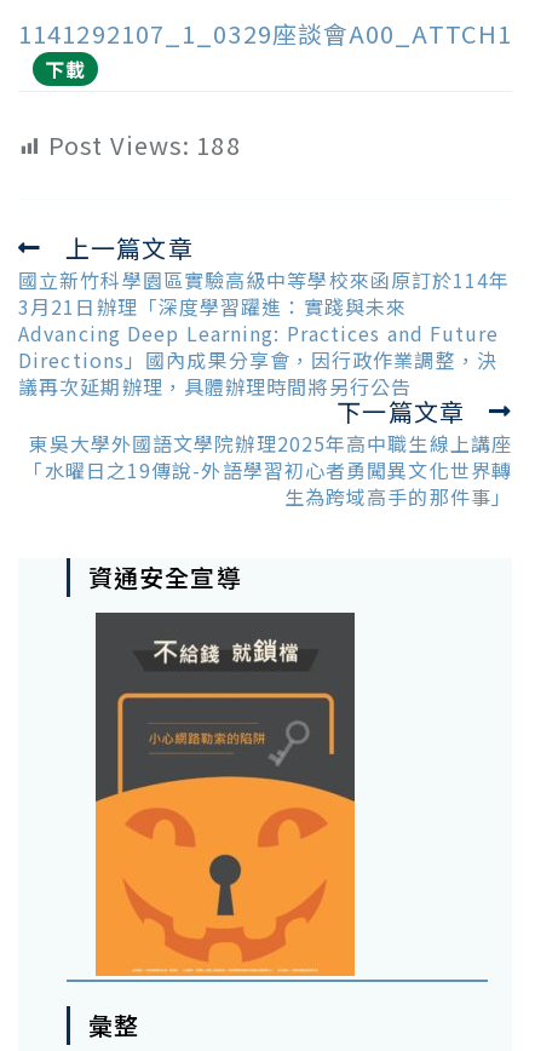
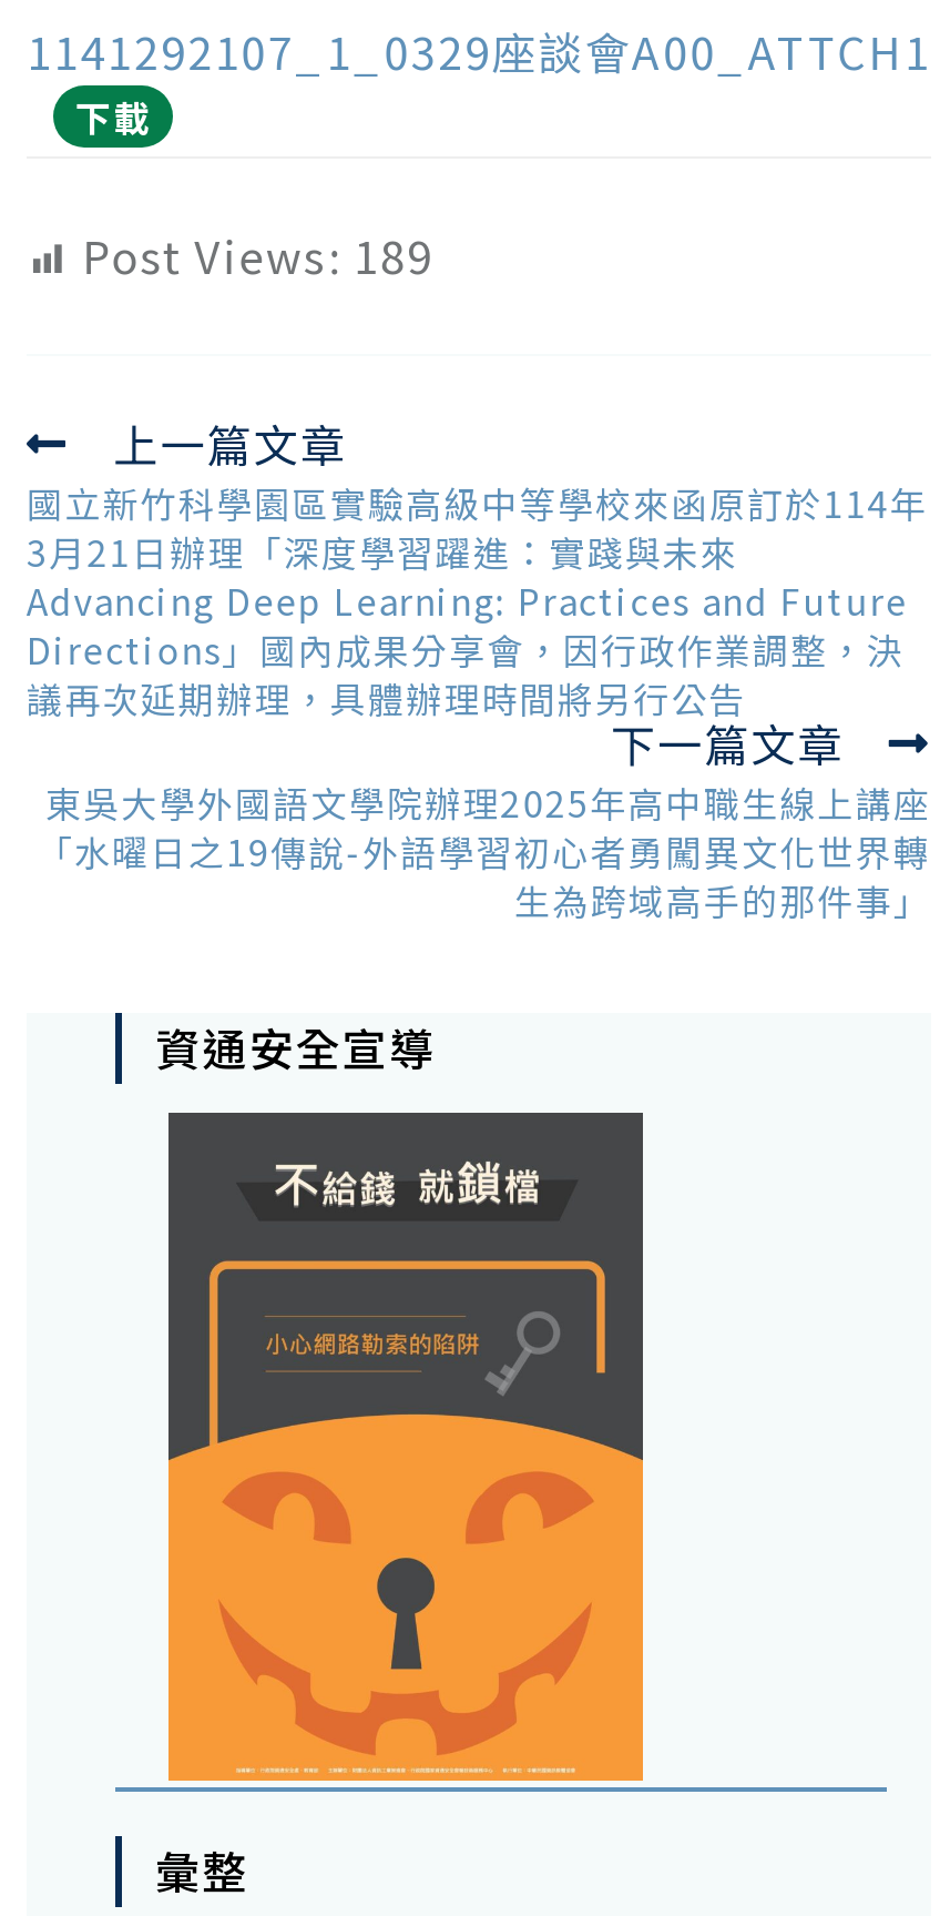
[49,127,240,162] Post Views: 188 -> [82,223,434,287] Post Views: 189

